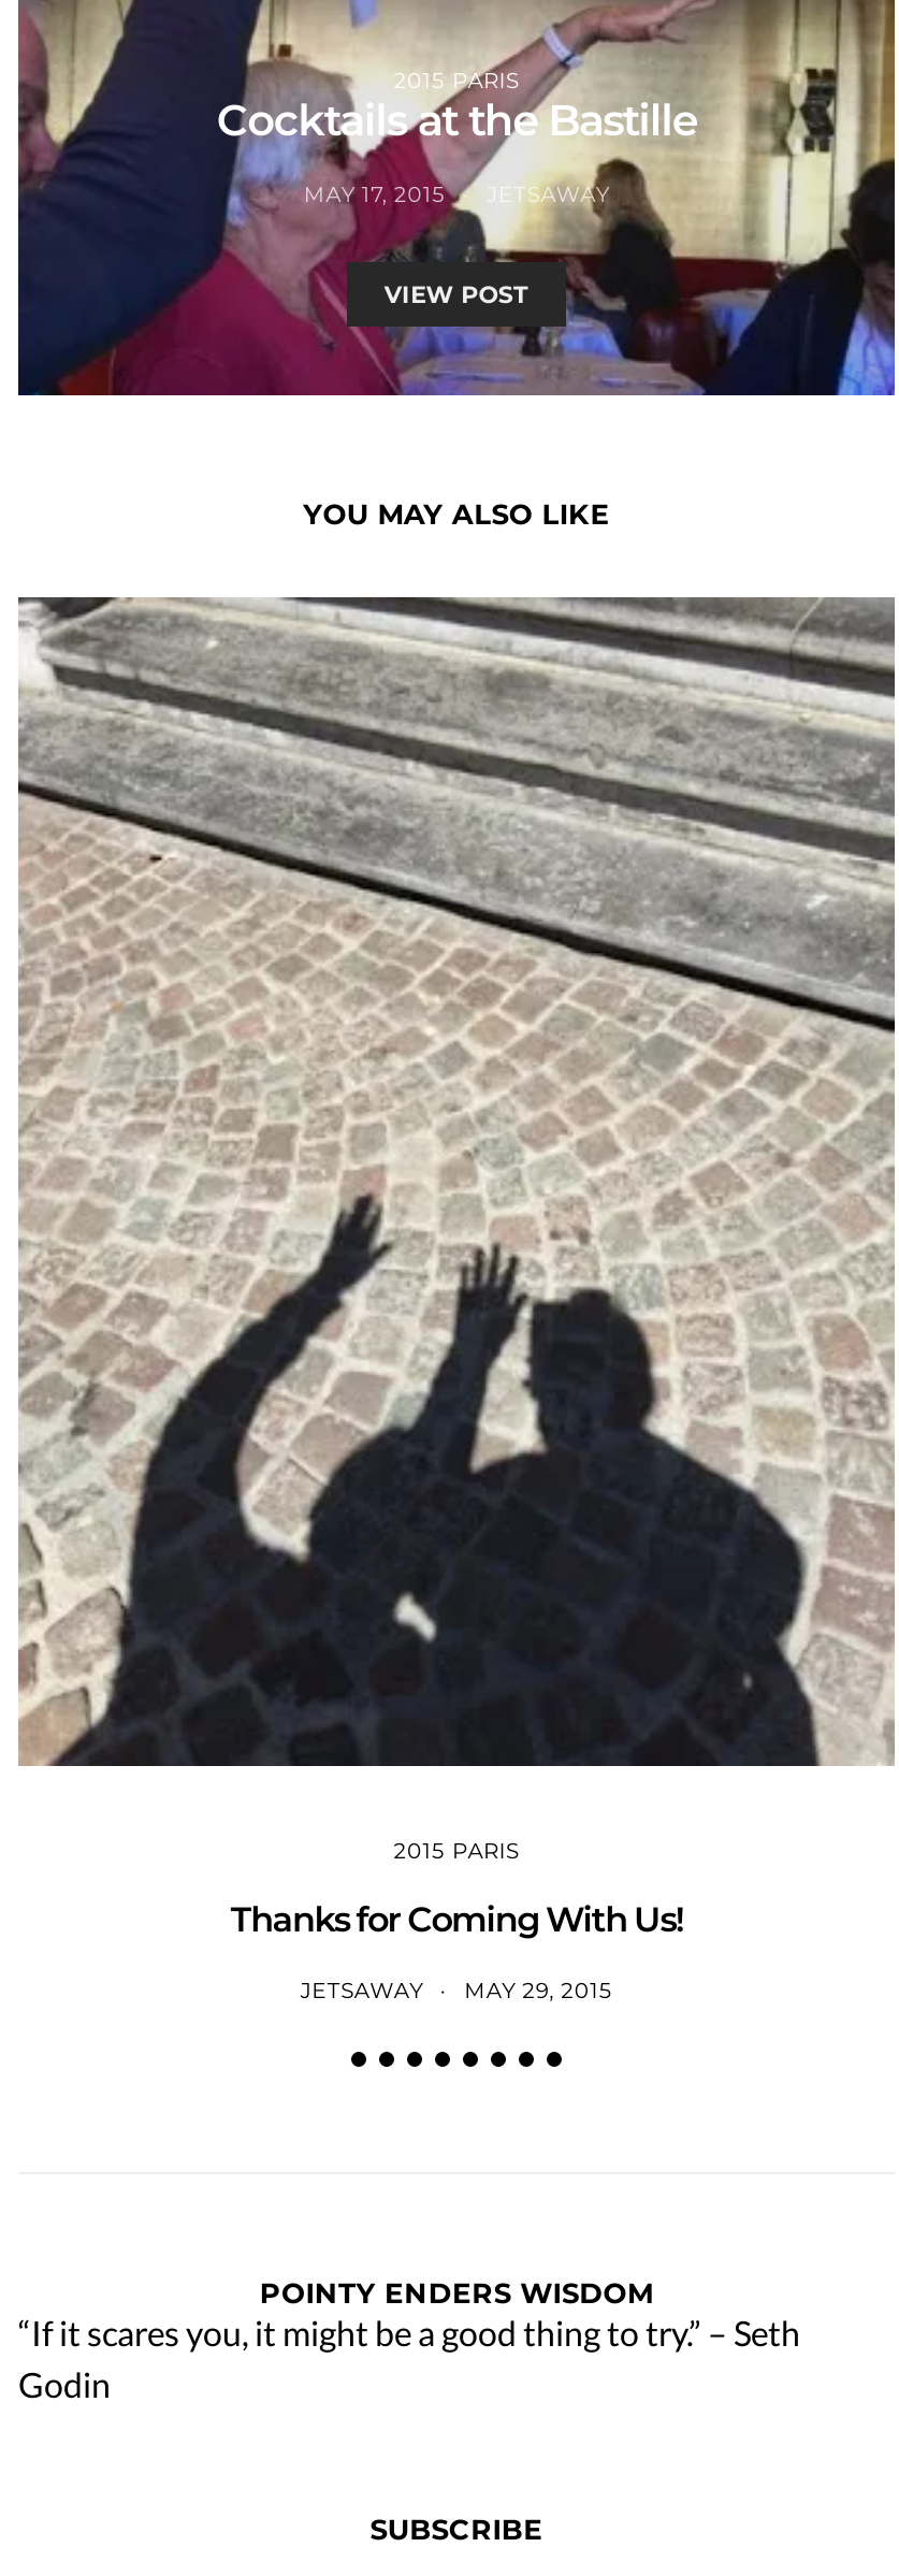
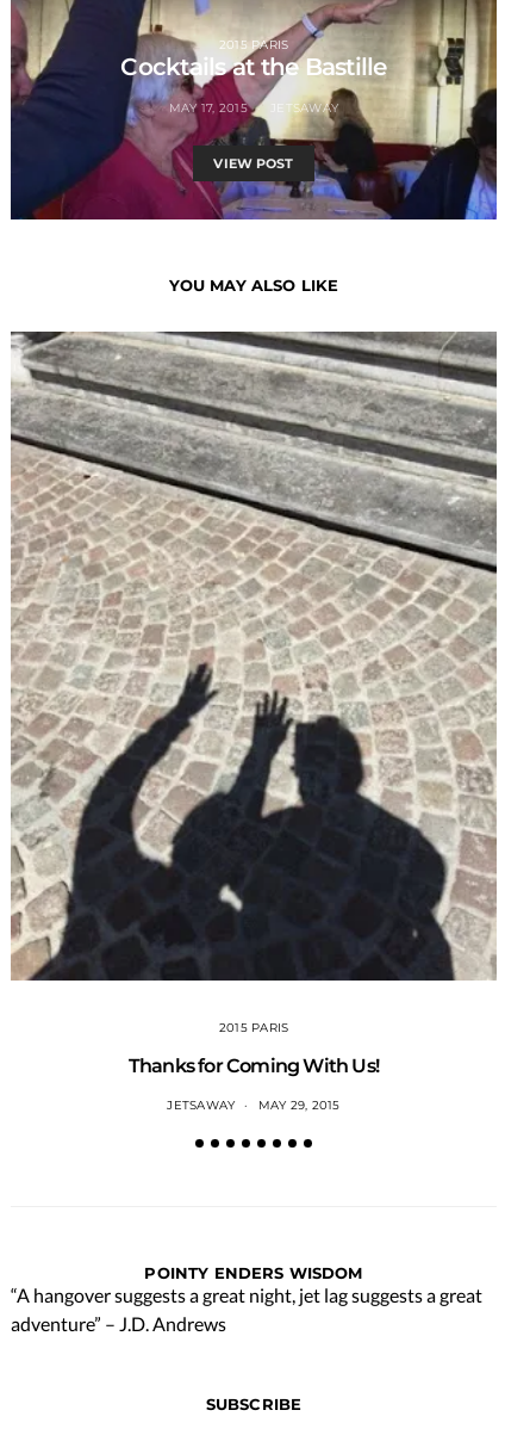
[18,2311,800,2404] “If it scares you, it might be a good thing to try.” – Seth | Godin -> [11,1283,482,1335] “A hangover suggests a great night, jet lag suggests a great | adventure” – J.D. Andrews

